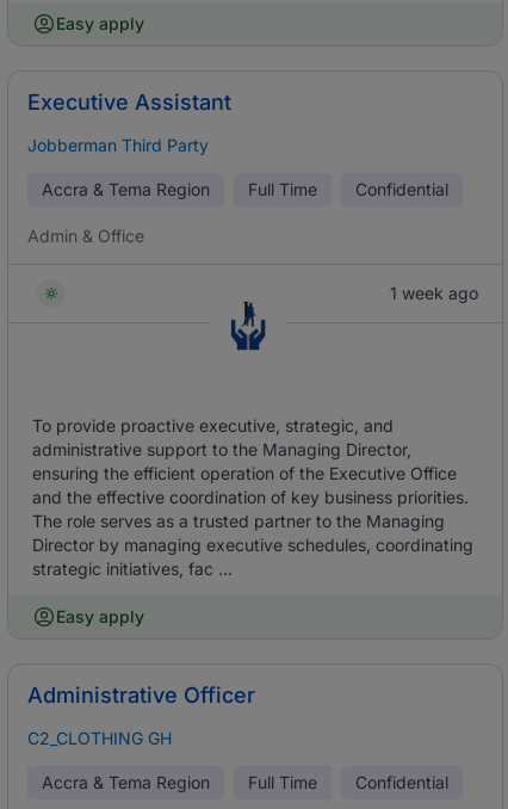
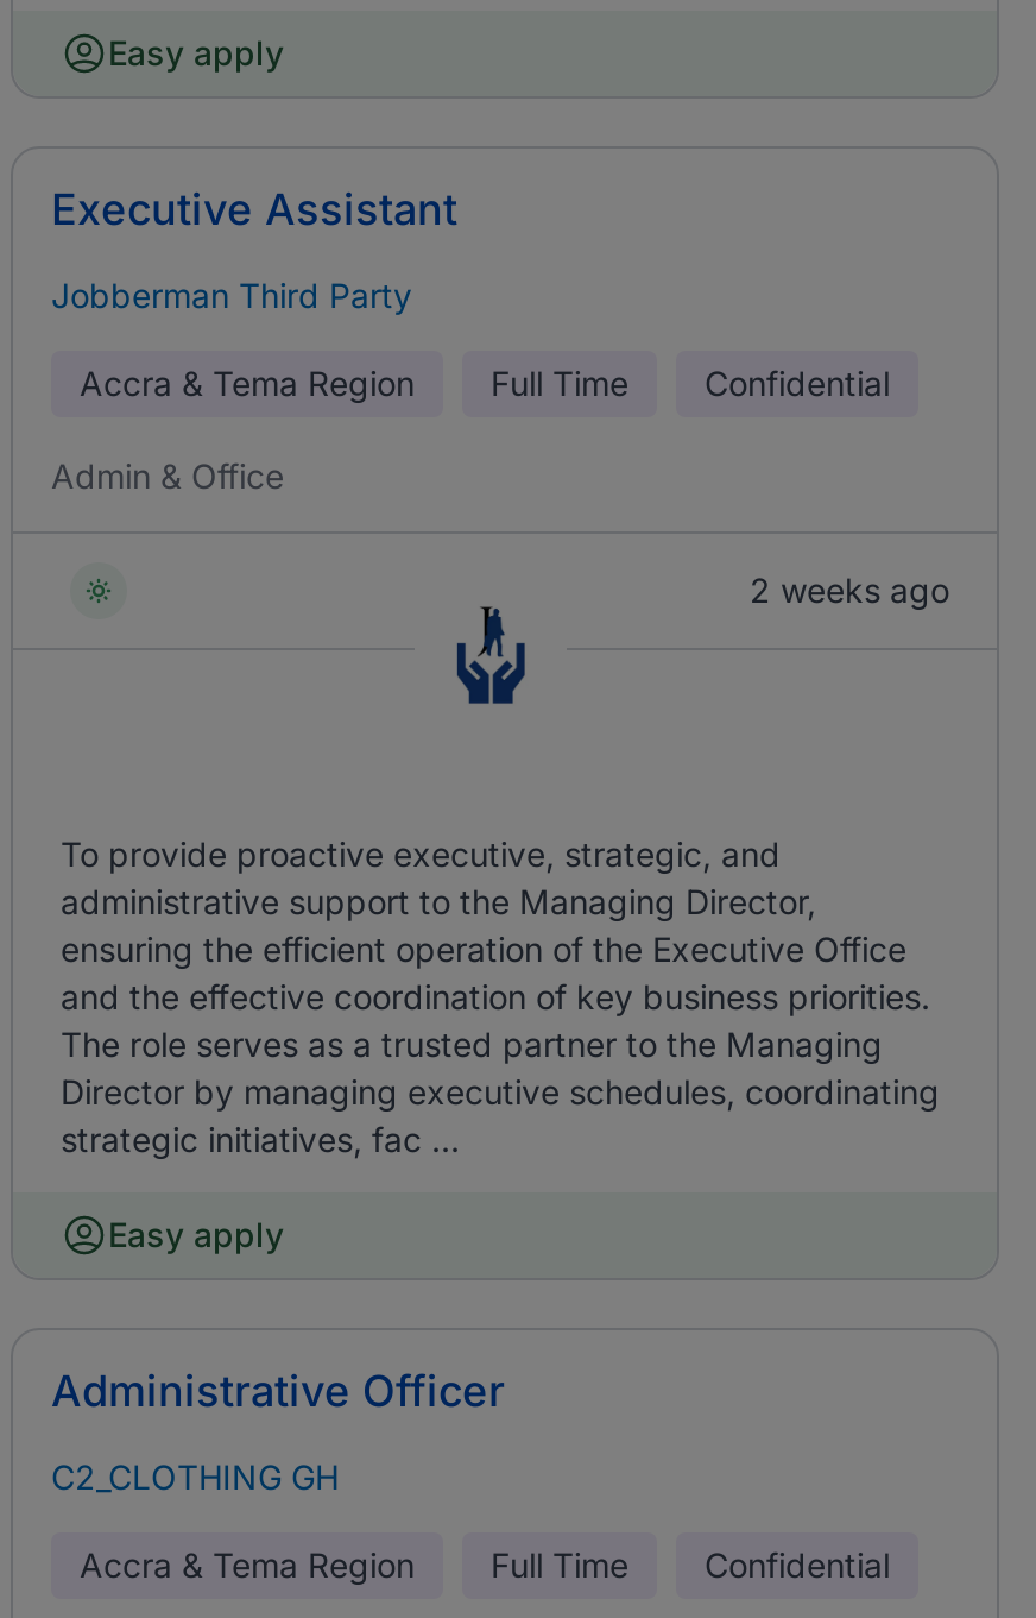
[390,283,478,303] 1 week ago -> [750,569,949,610] 2 weeks ago

